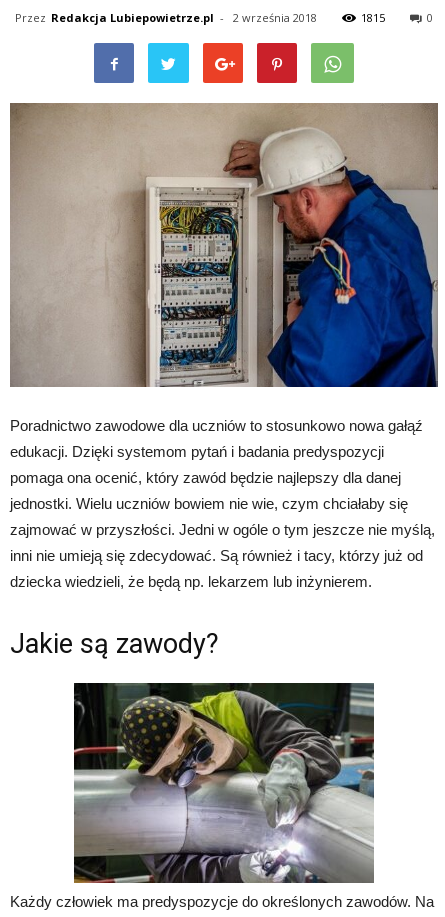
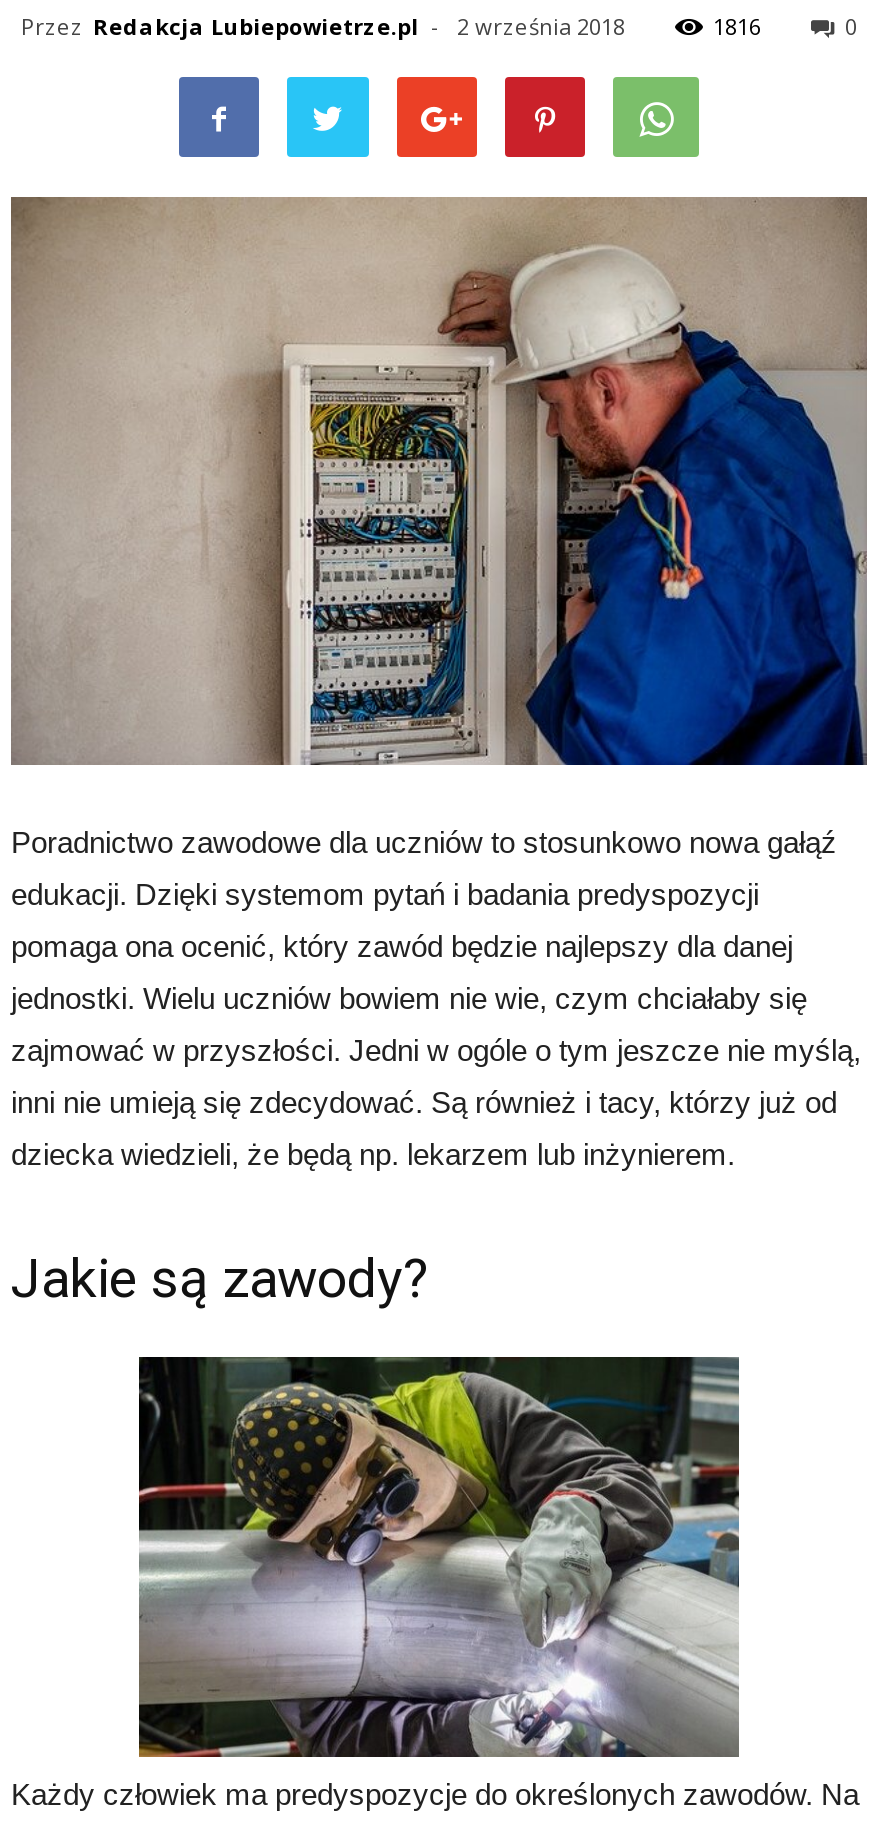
[361,10,385,25] 1815 -> [713,11,761,41] 1816

